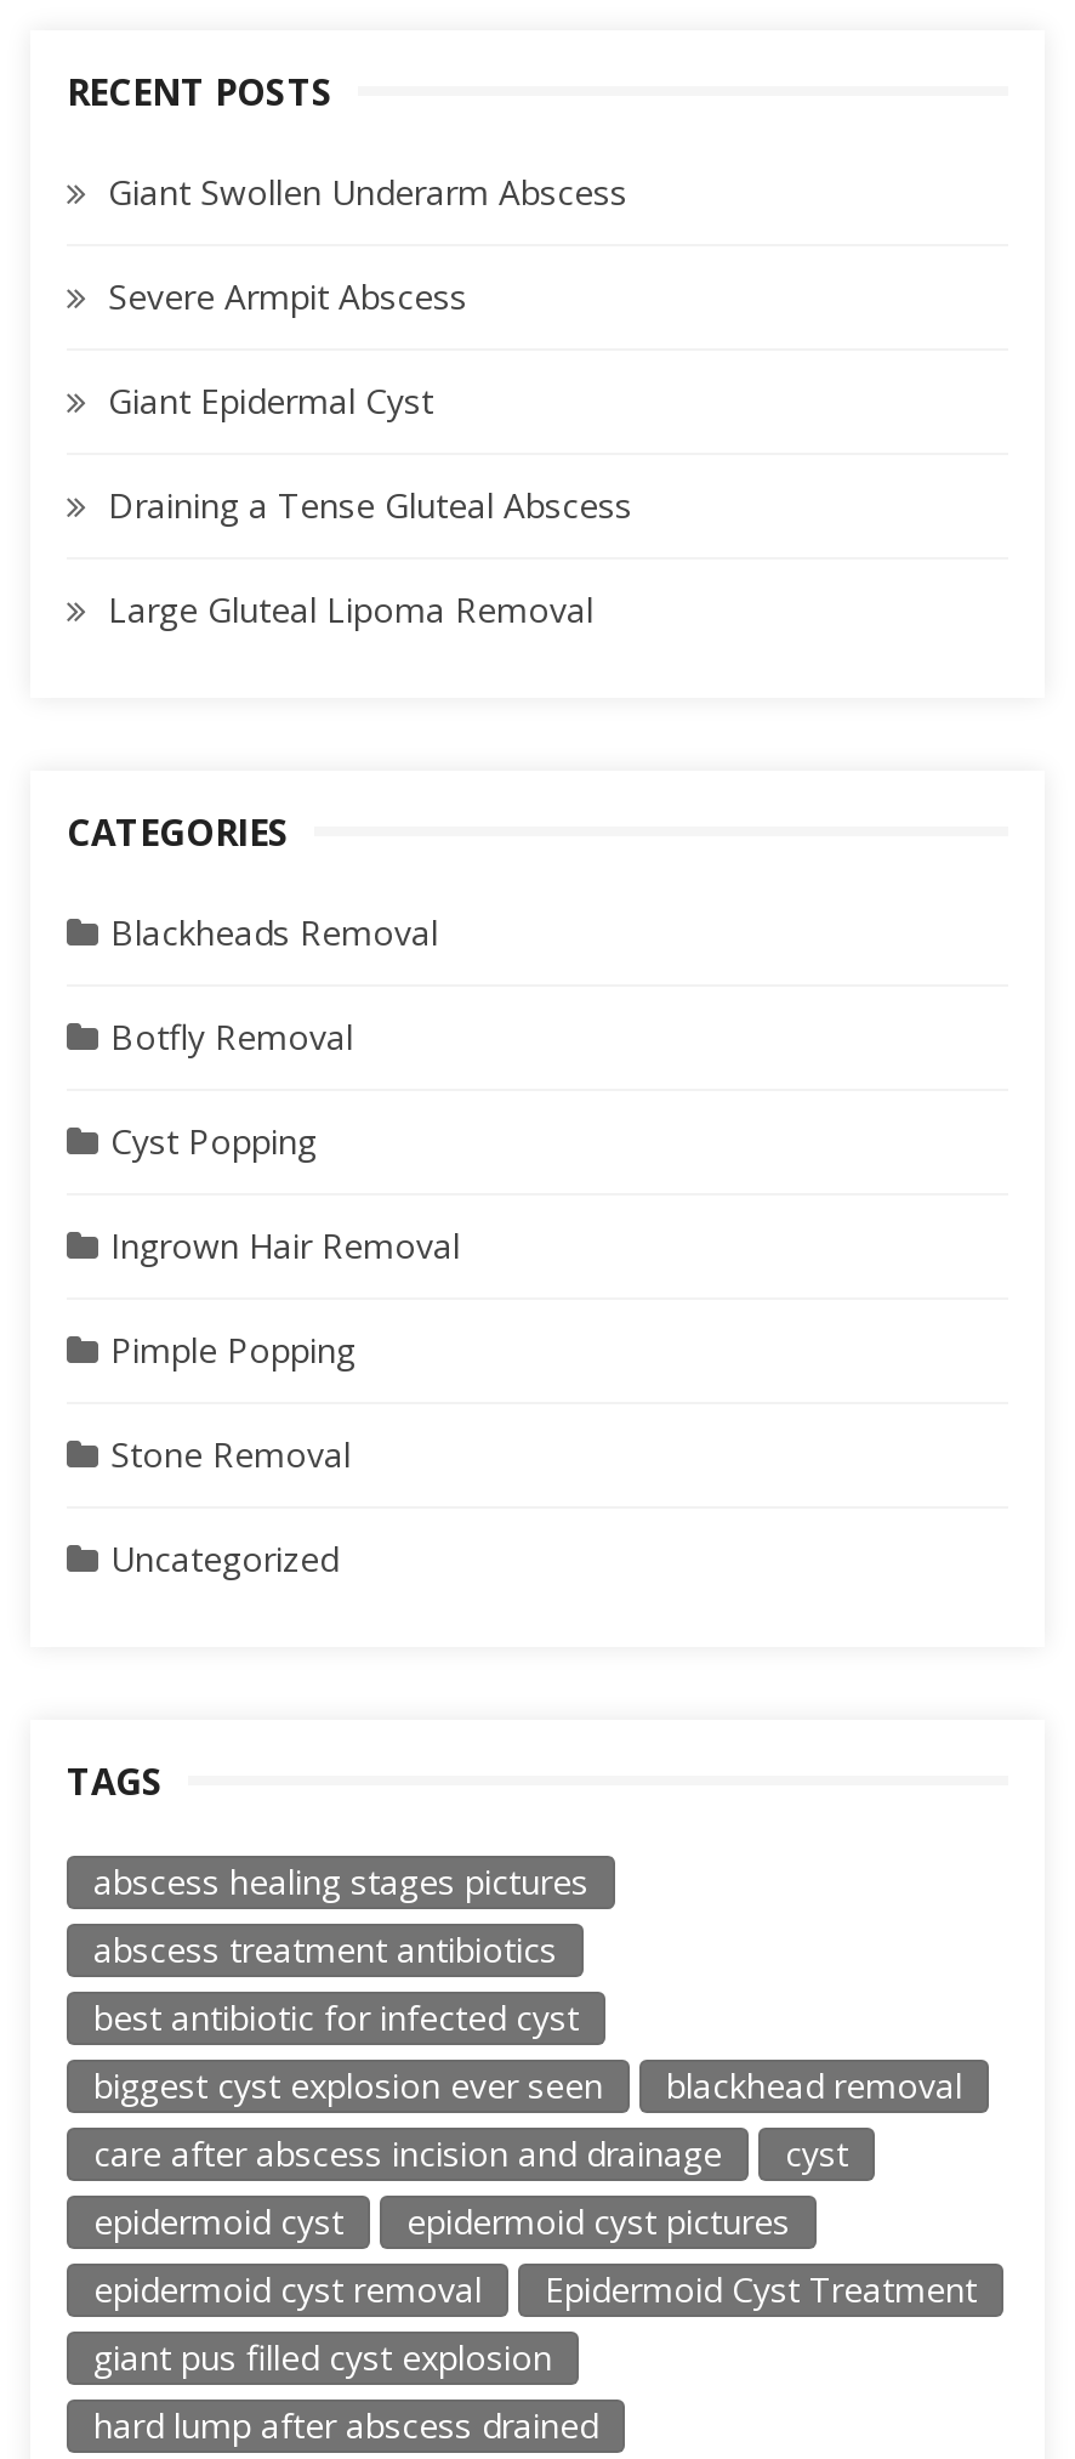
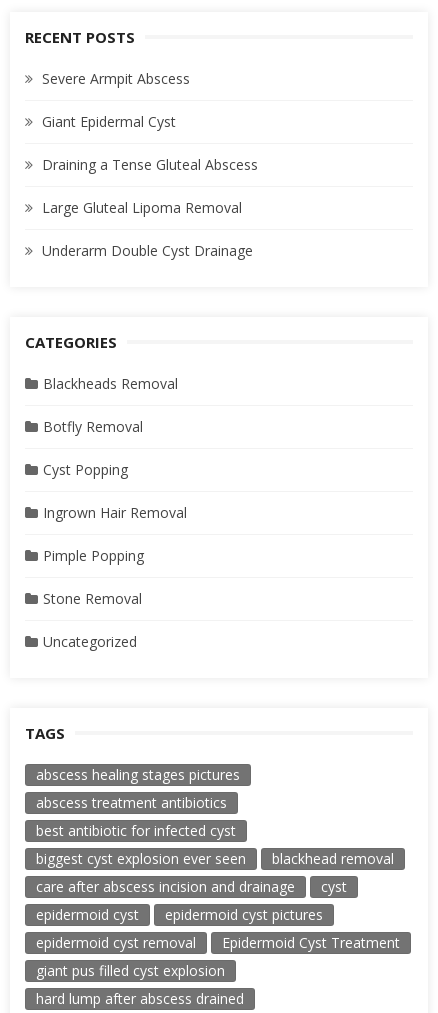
[108,169,627,215] Giant Swollen Underarm Abscess -> none
moved [108,273,632,632] -> [42,69,258,217]: Severe Armpit Abscess | Giant Epidermal Cyst | Draining a Tense Gluteal Abscess | Large Gluteal Lipoma Removal
none -> [42,241,253,260] Underarm Double Cyst Drainage

